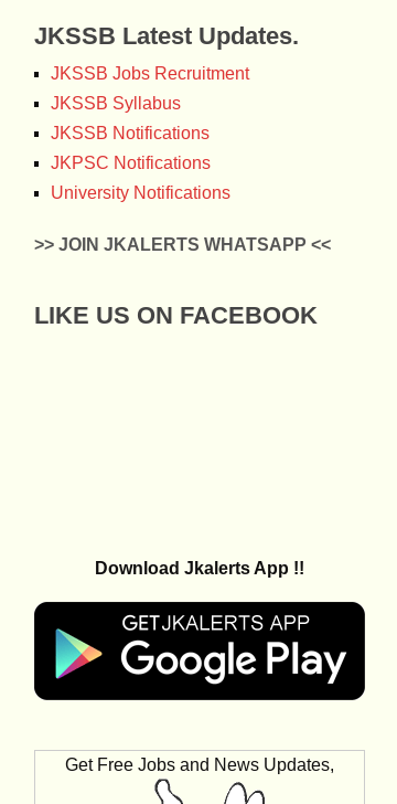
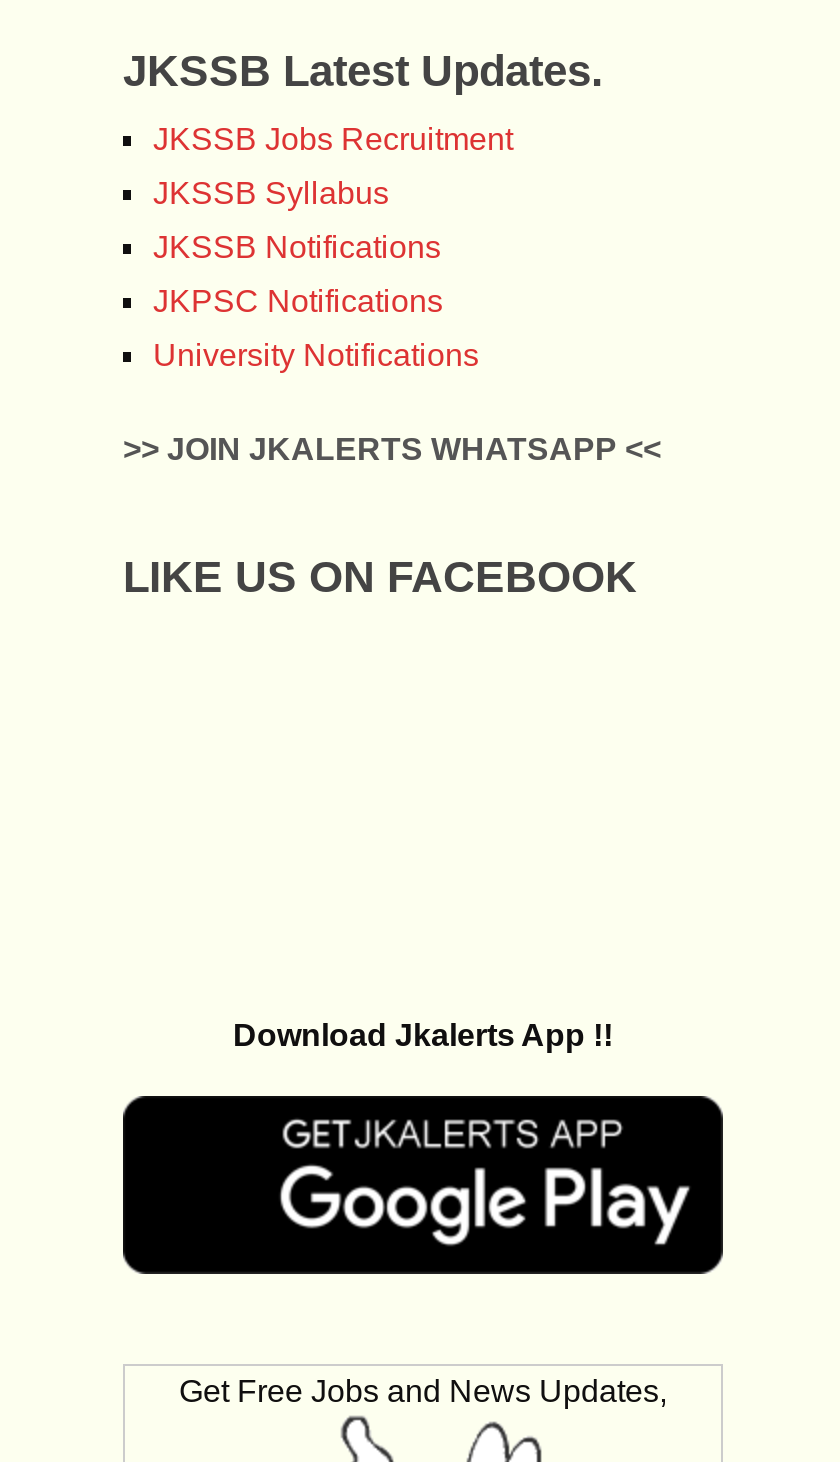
[54,628,103,679] [image] -> none

